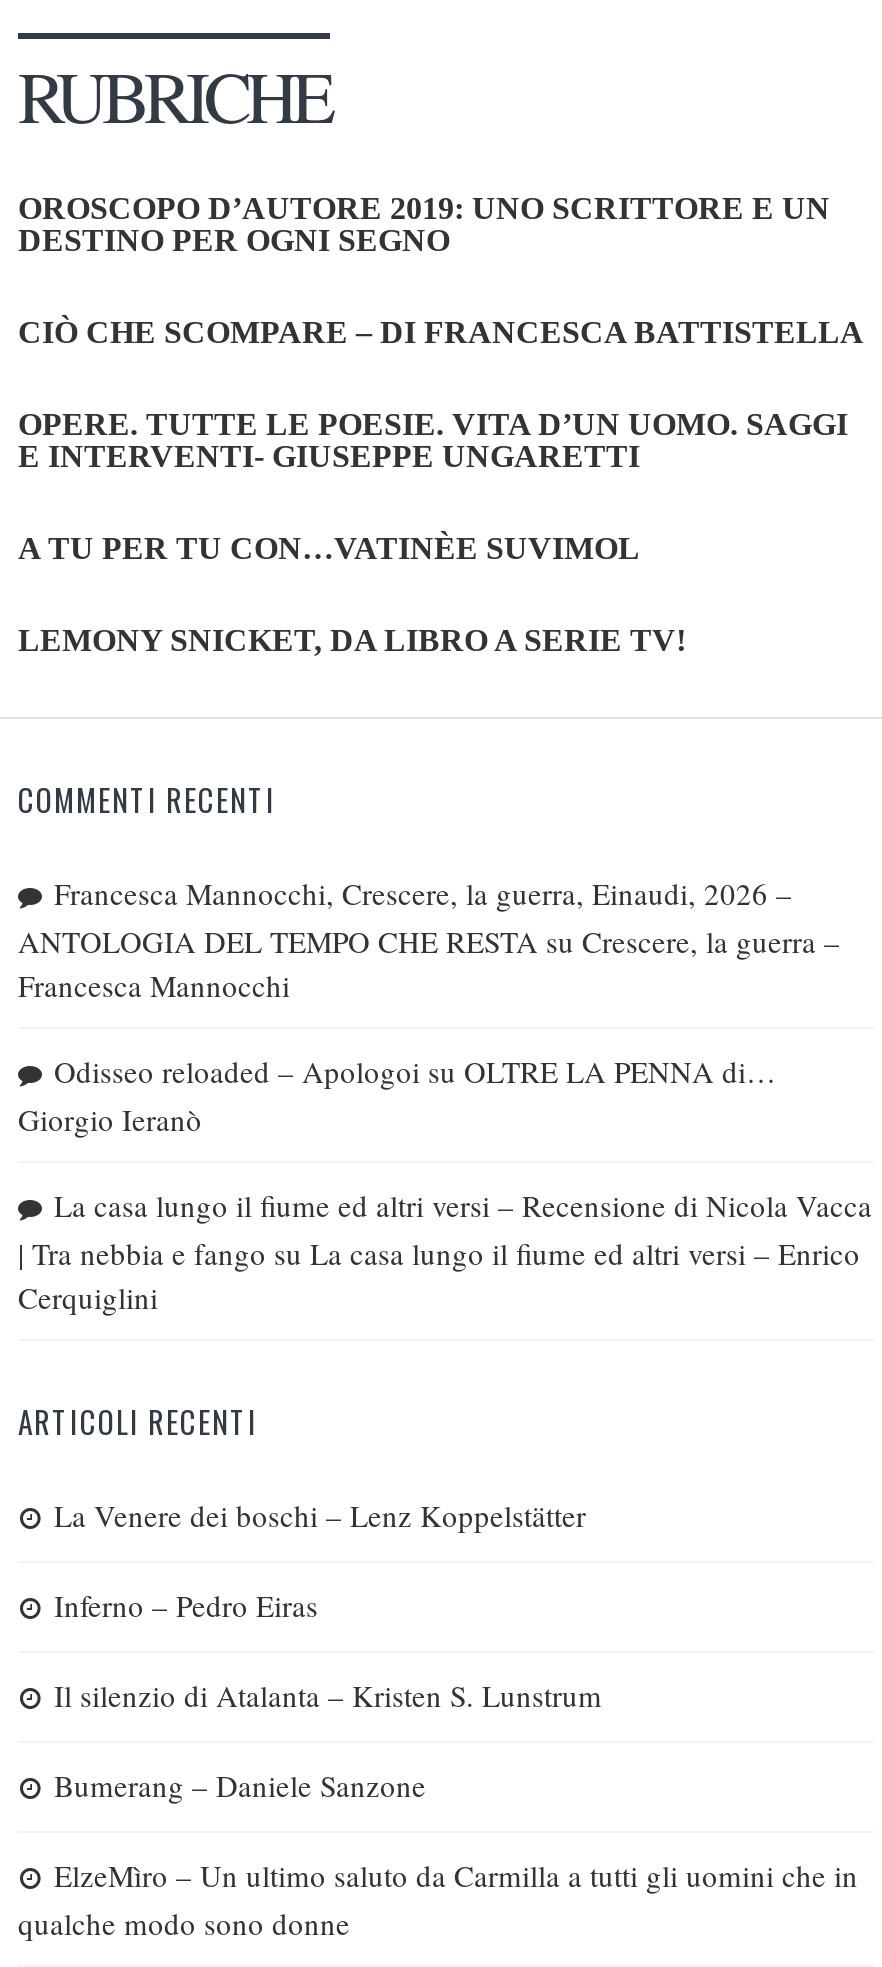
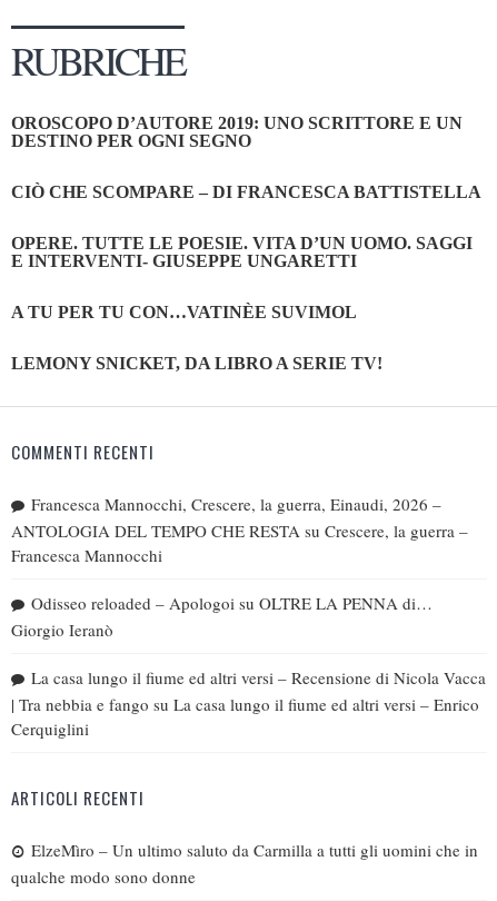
[54,1495,602,1805] La Venere dei boschi – Lenz Koppelstätter | Inferno – Pedro Eiras | Il silenzio di Atalanta – Kristen S. Lunstrum | Bumerang – Daniele Sanzone -> none

